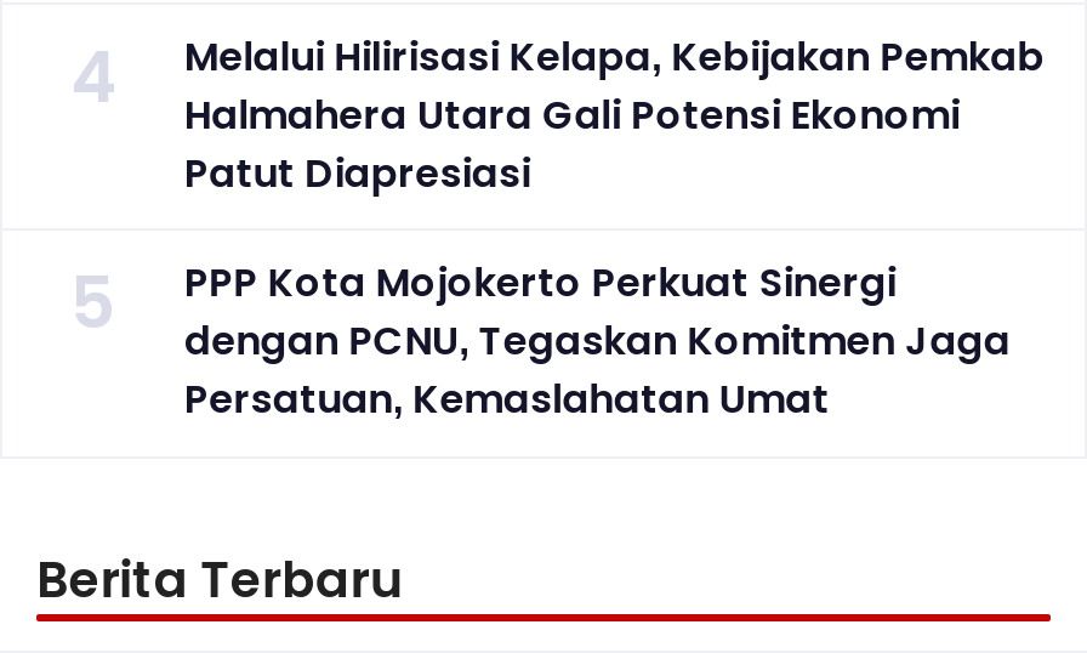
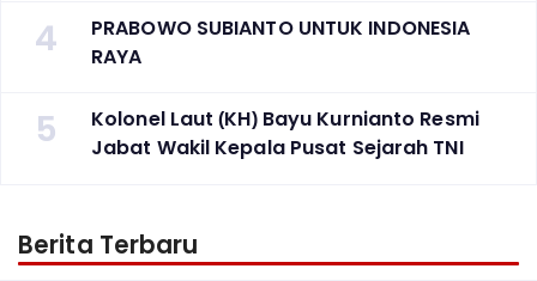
[184,28,1044,200] Melalui Hilirisasi Kelapa, Kebijakan Pemkab | Halmahera Utara Gali Potensi Ekonomi | Patut Diapresiasi -> [91,14,470,70] PRABOWO SUBIANTO UNTUK INDONESIA | RAYA
[184,254,1011,426] PPP Kota Mojokerto Perkuat Sinergi | dengan PCNU, Tegaskan Komitmen Jaga | Persatuan, Kemaslahatan Umat -> [91,105,479,161] Kolonel Laut (KH) Bayu Kurnianto Resmi | Jabat Wakil Kepala Pusat Sejarah TNI

